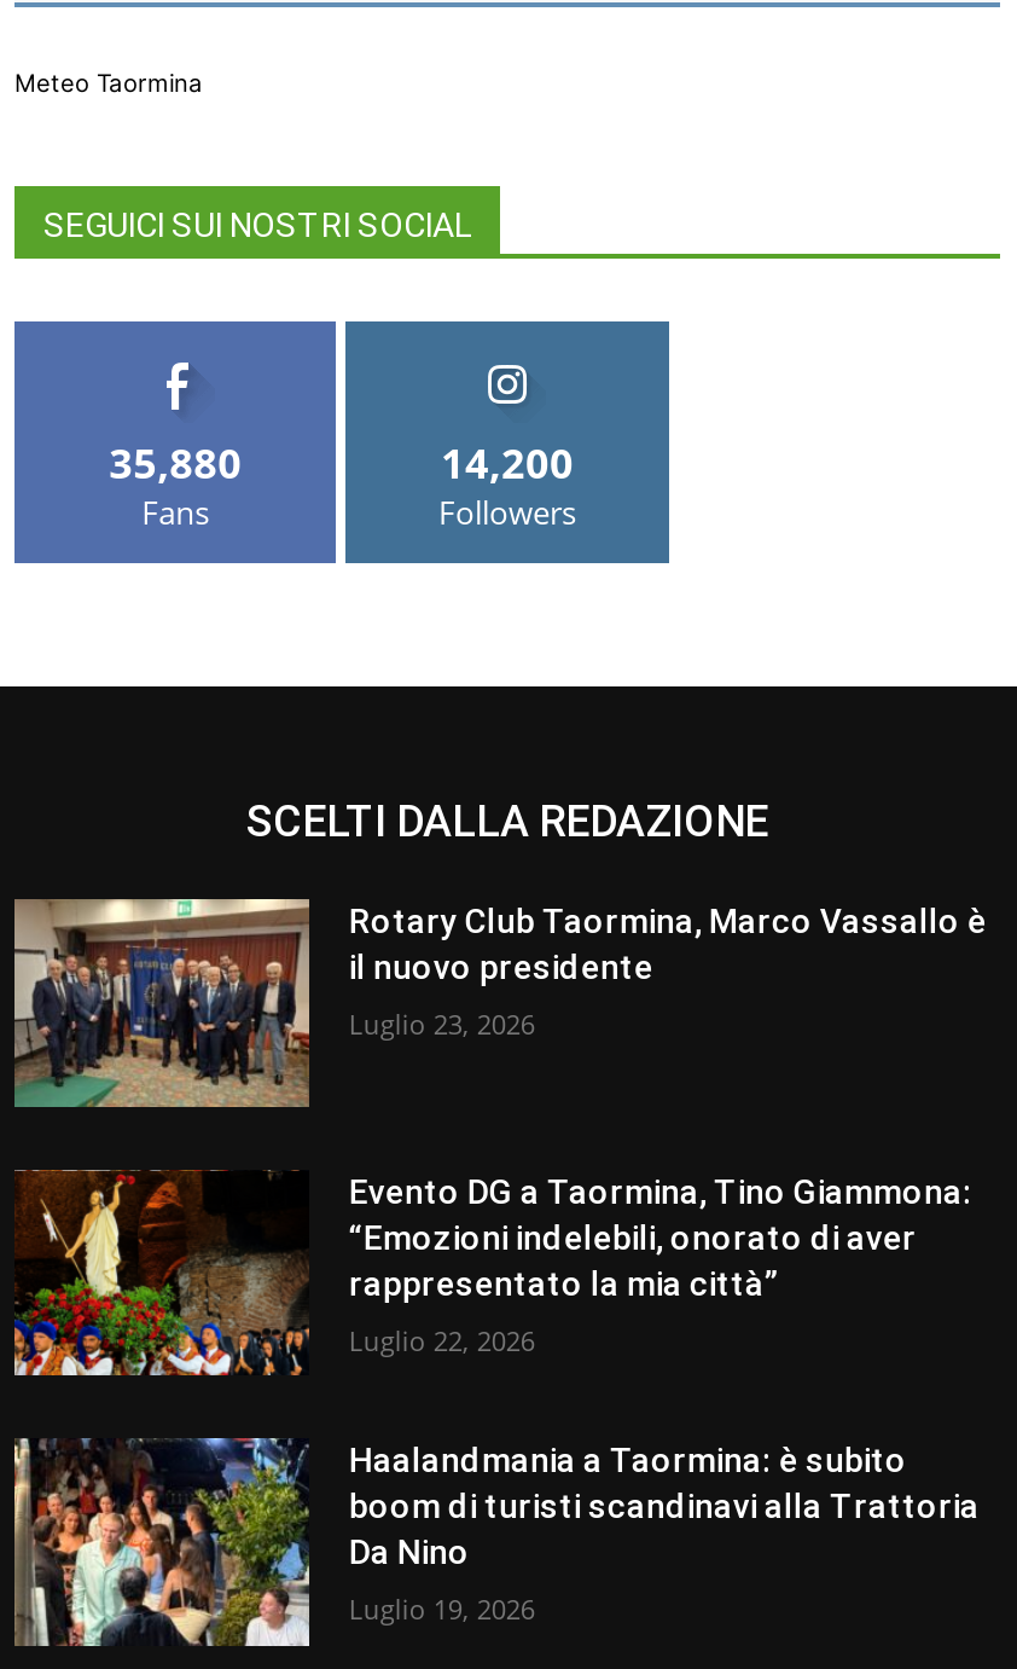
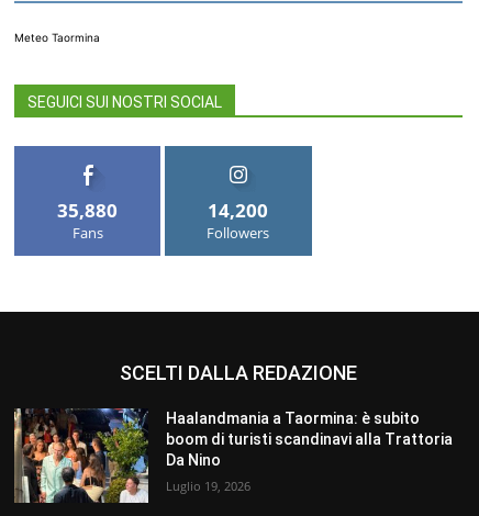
[14,897,987,1109] [image] | Rotary Club Taormina, Marco Vassallo è | il nuovo presidente | Luglio 23, 2026 -> none
[12,1170,972,1380] [image] | Evento DG a Taormina, Tino Giammona: | “Emozioni indelebili, onorato di aver | rappresentato la mia città” | Luglio 22, 2026 -> none

